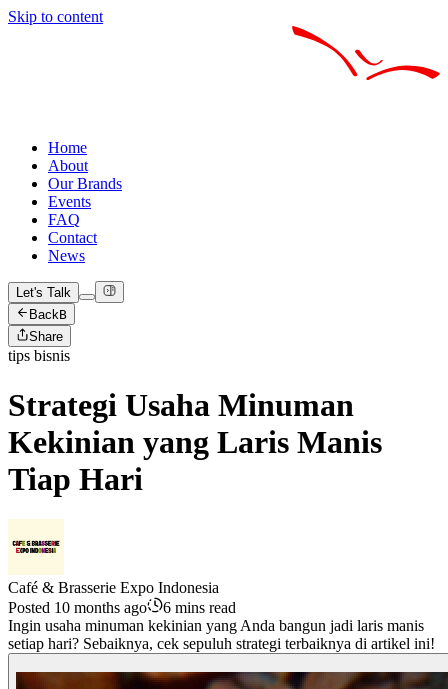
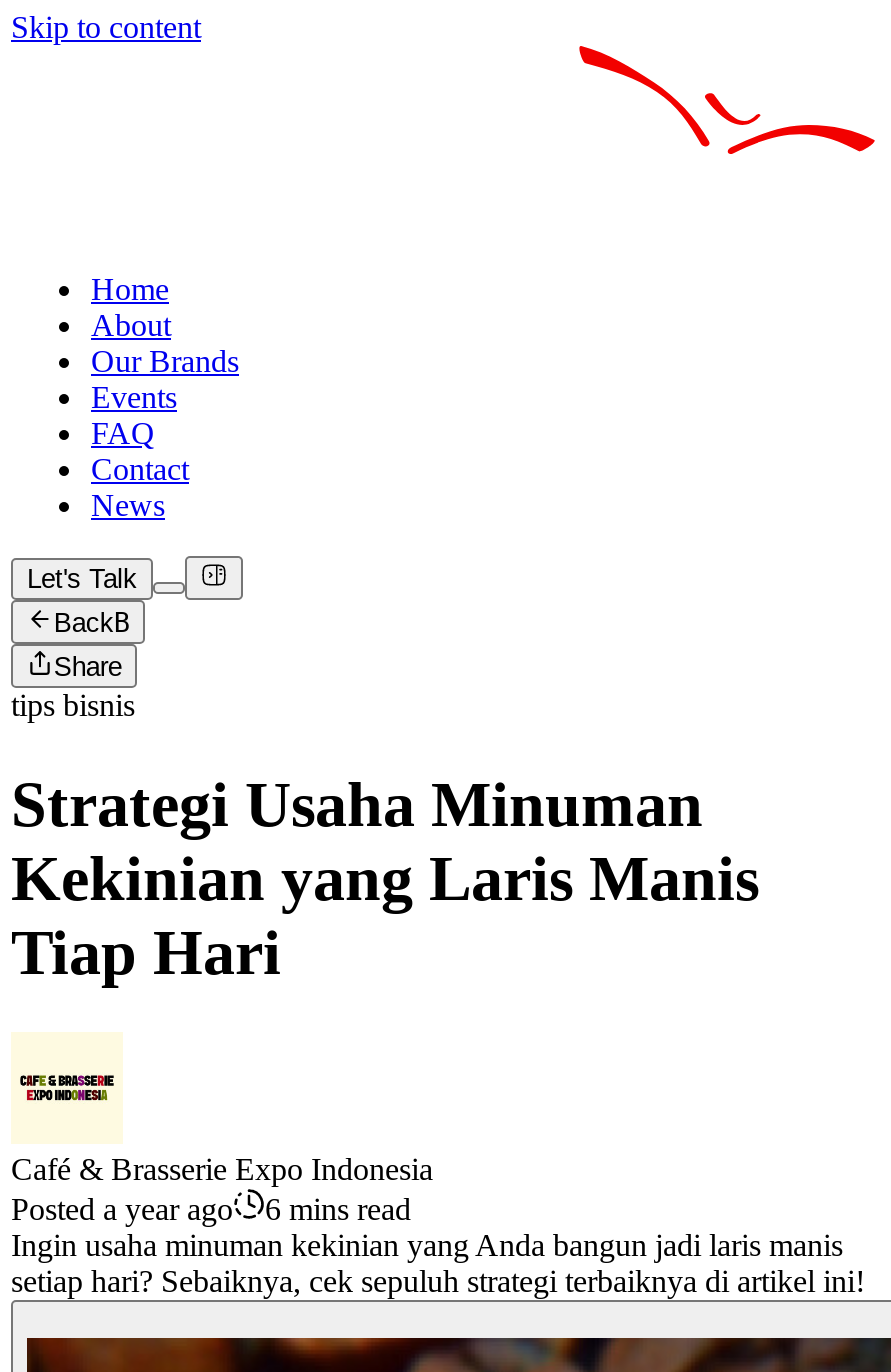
[8,599,147,616] Posted 10 months ago -> [11,1193,233,1227] Posted a year ago

